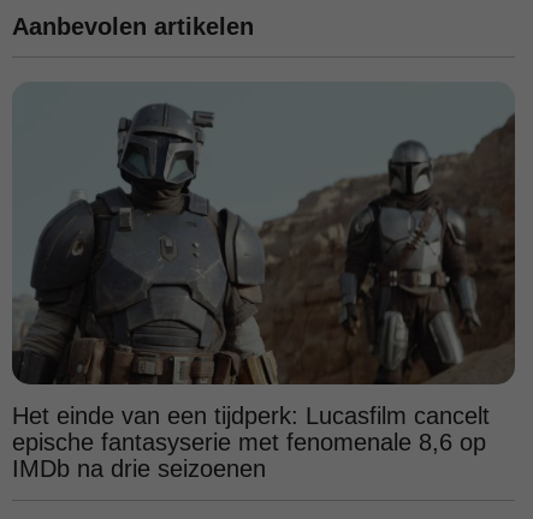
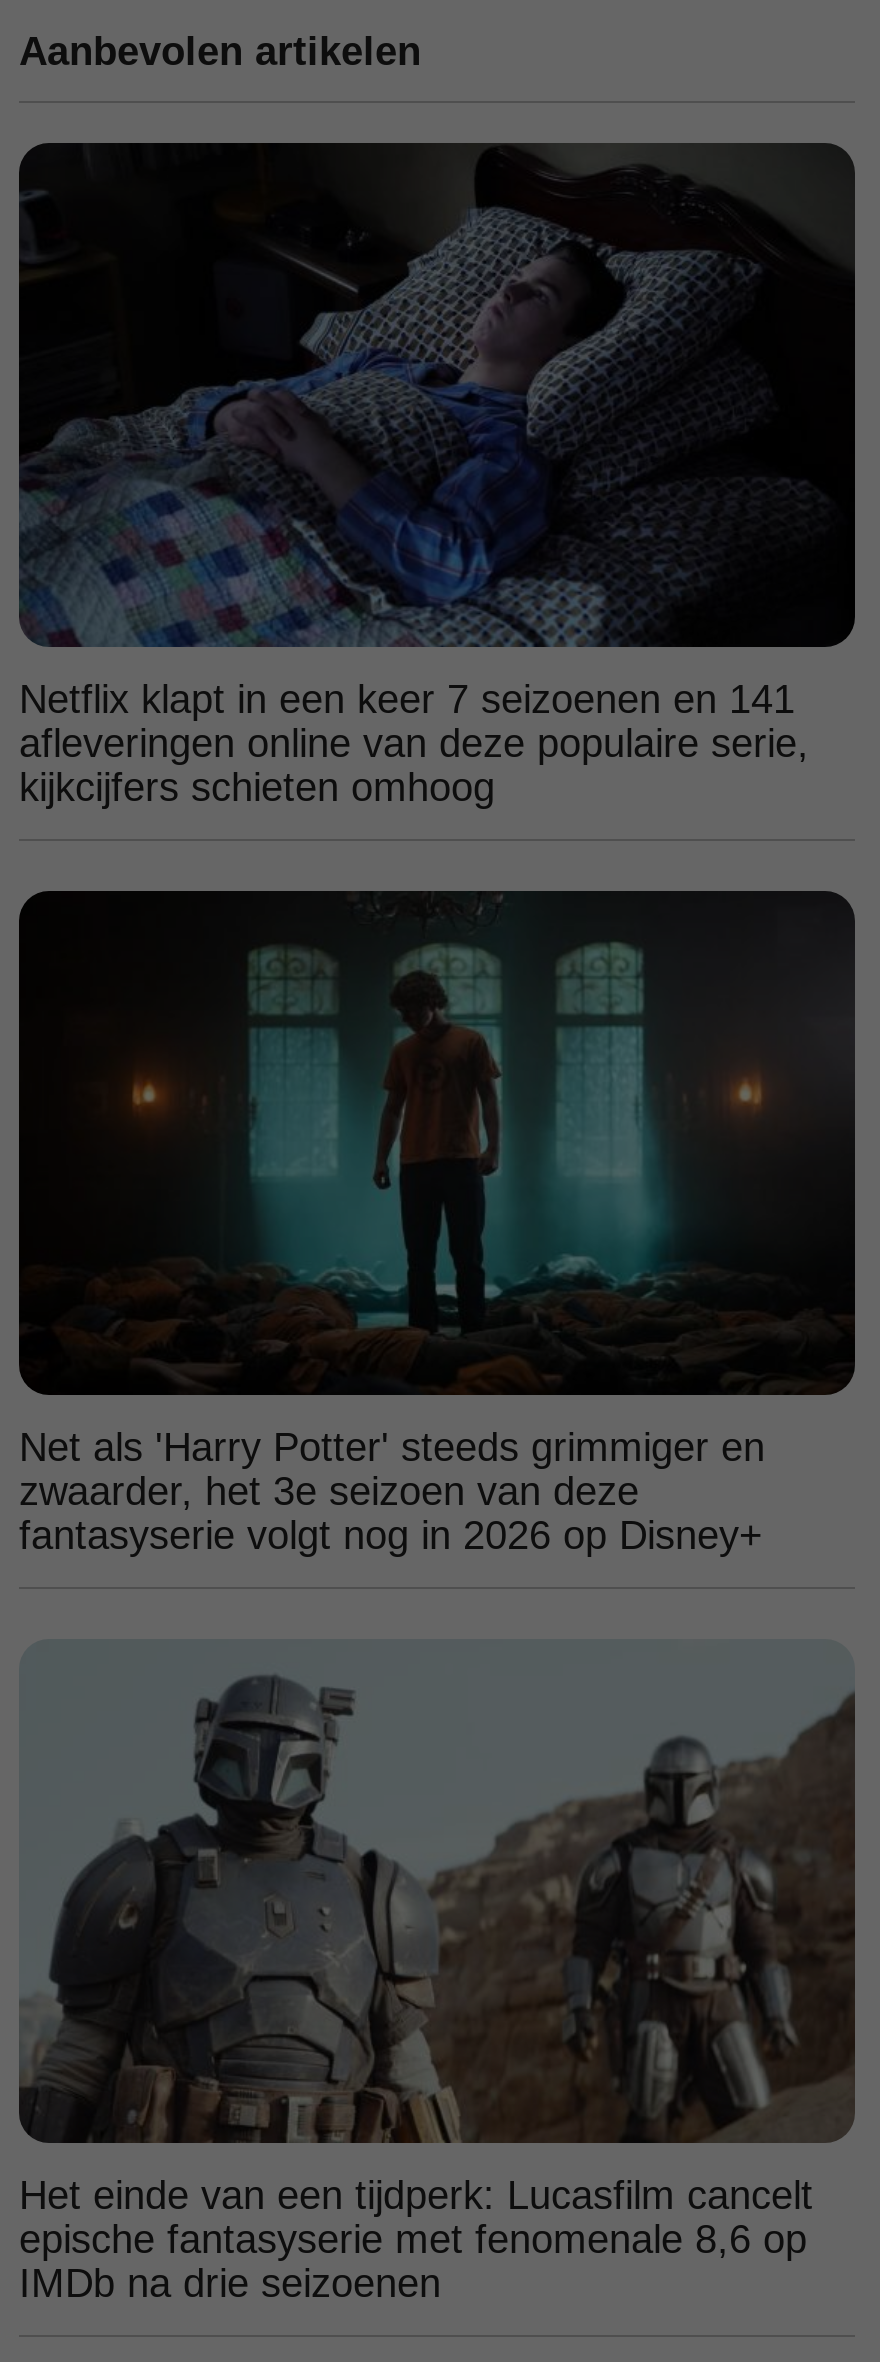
none -> [17,141,857,808] [image] | Netflix klapt in een keer 7 seizoenen en 141 | afleveringen online van deze populaire serie, | kijkcijfers schieten omhoog
none -> [17,889,857,1556] [image] | Net als 'Harry Potter' steeds grimmiger en | zwaarder, het 3e seizoen van deze | fantasyserie volgt nog in 2026 op Disney+

